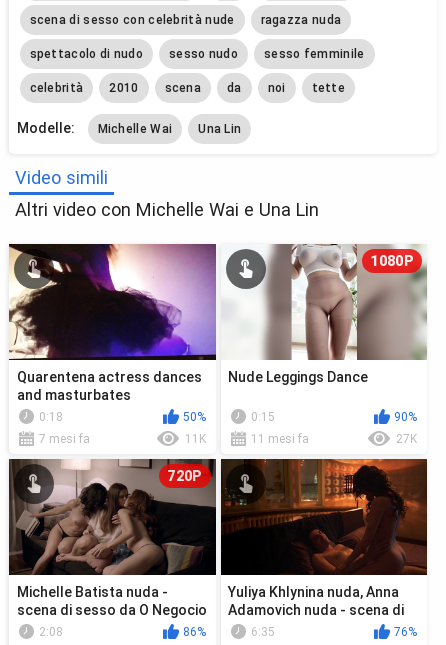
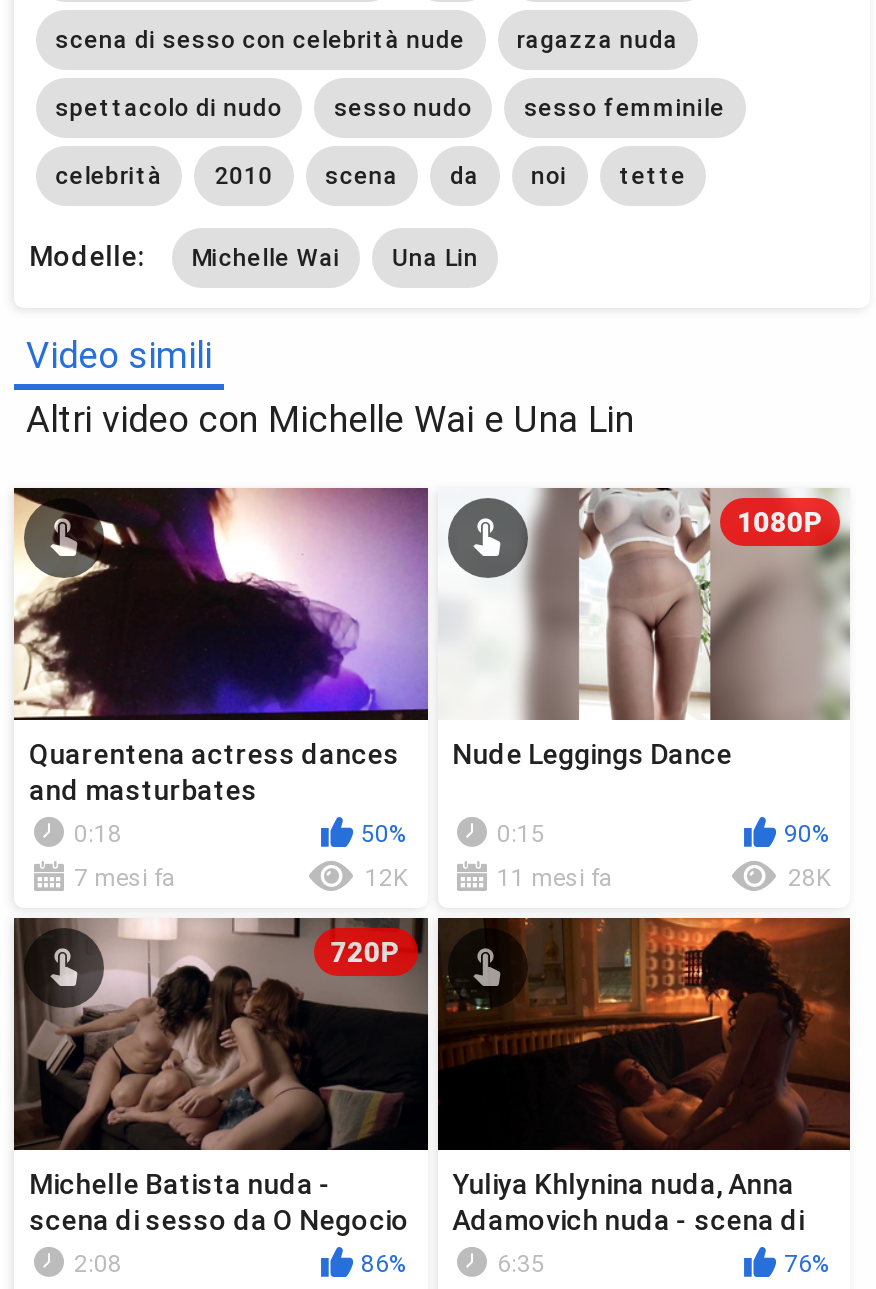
[184,432,205,446] 11K -> [365,864,407,892] 12K
[396,432,417,446] 27K -> [788,864,830,892] 28K

